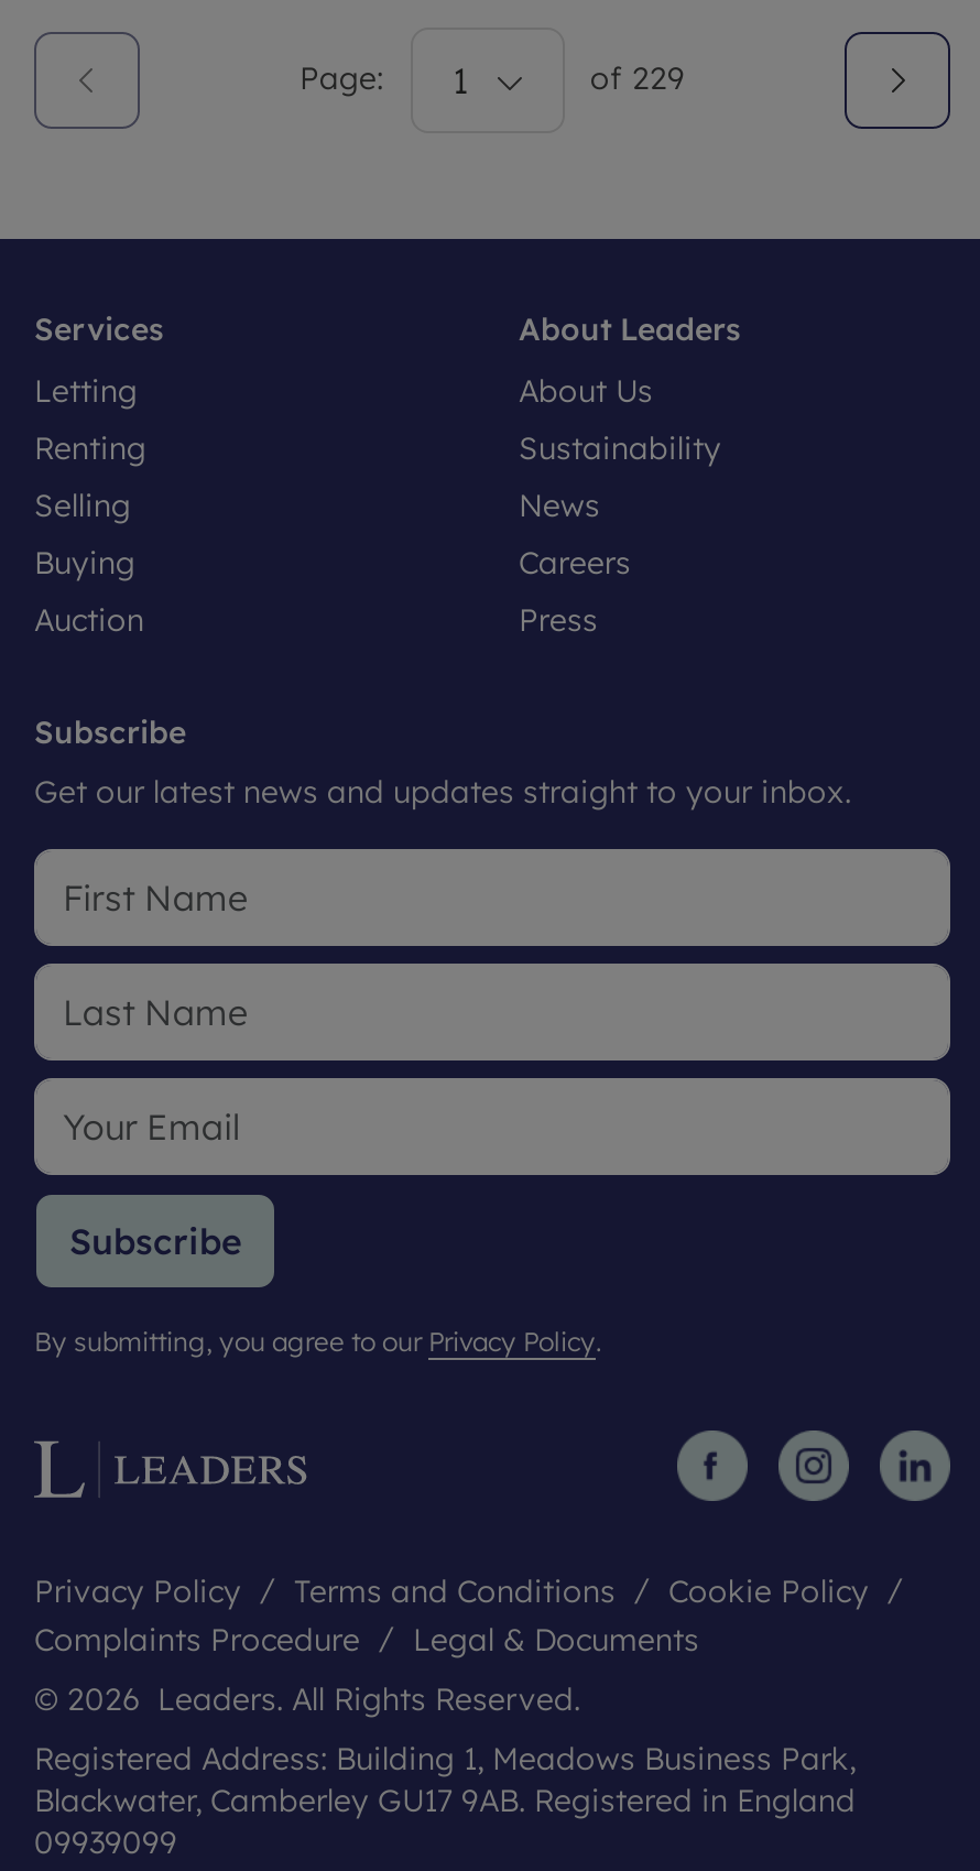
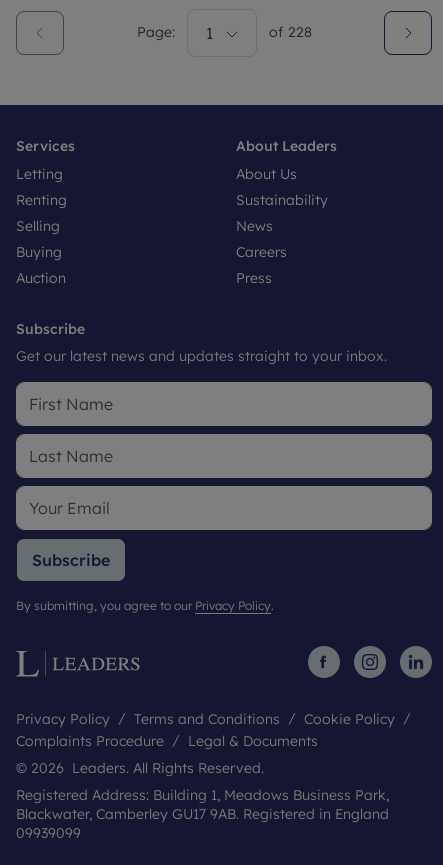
[590,59,685,98] of 229 -> [268,23,311,41] of 228

